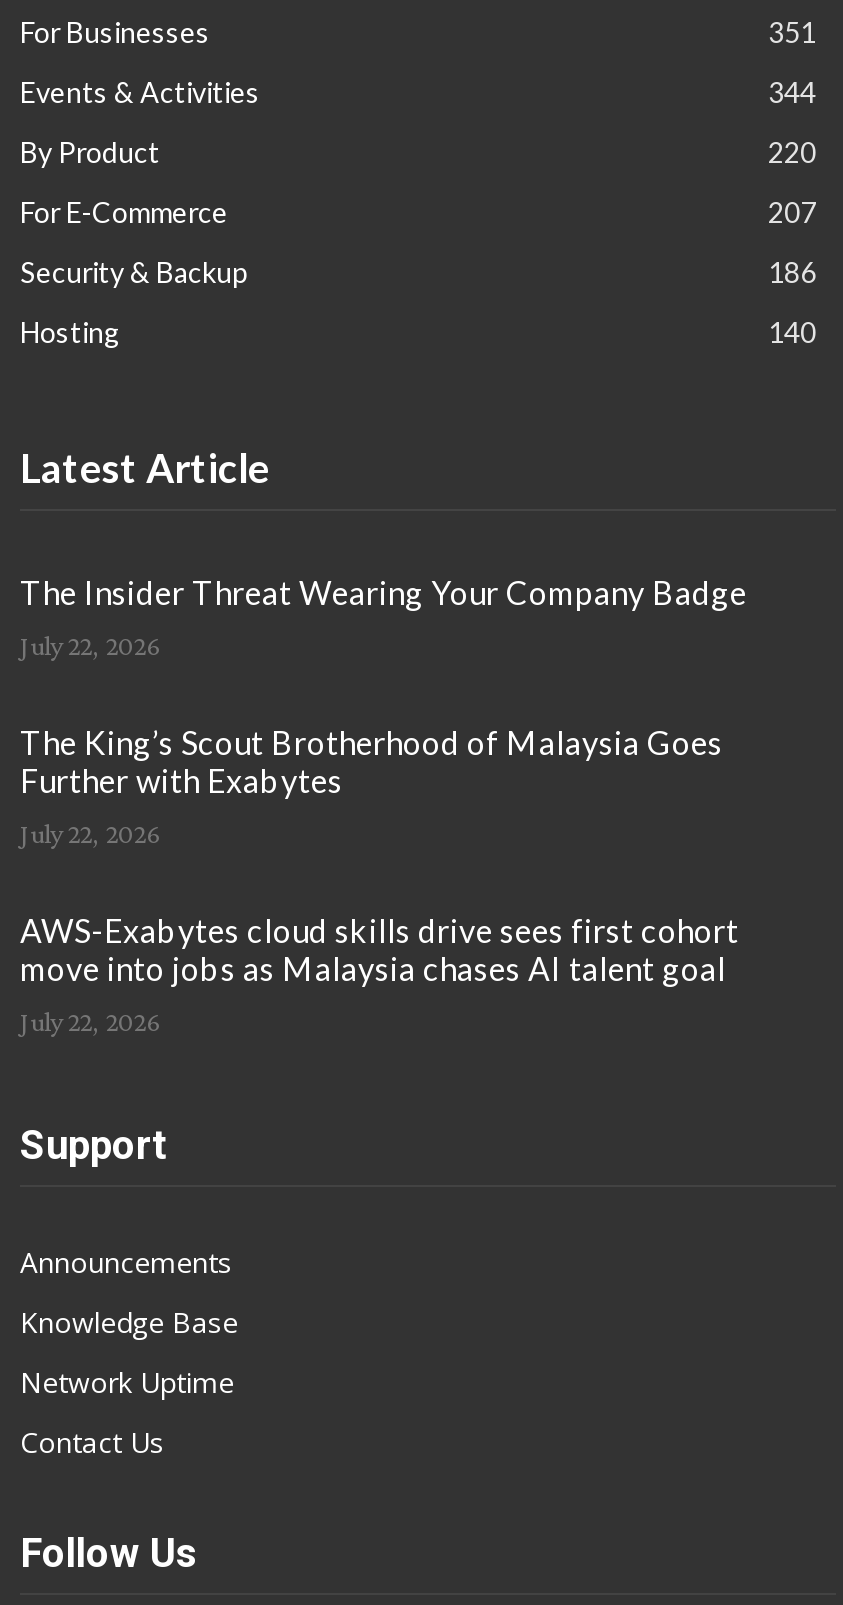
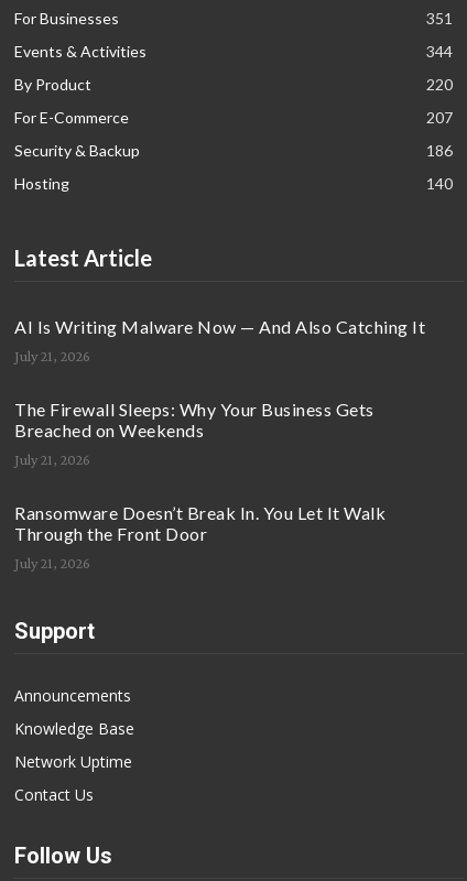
[20,572,747,610] The Insider Threat Wearing Your Company Badge -> [14,316,425,337] AI Is Writing Malware Now — And Also Catching It
[20,628,160,660] July 22, 2026 -> [14,347,90,364] July 21, 2026
[20,722,723,798] The King’s Scout Brotherhood of Malaysia Goes | Further with Exabytes -> [14,398,374,440] The Firewall Sleeps: Why Your Business Gets | Breached on Weekends
[20,816,160,848] July 22, 2026 -> [14,450,90,468] July 21, 2026
[20,910,739,986] AWS-Exabytes cloud skills drive sees first cohort | move into jobs as Malaysia chases AI talent goal -> [14,502,385,544] Ransomware Doesn’t Break In. You Let It Walk | Through the Front Door
[20,1004,160,1036] July 22, 2026 -> [14,554,90,571] July 21, 2026

